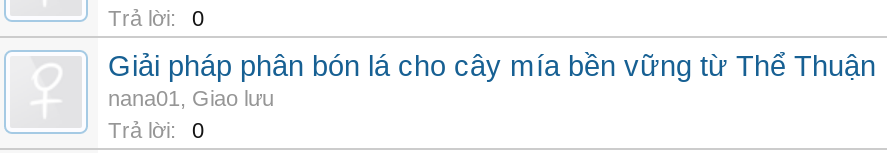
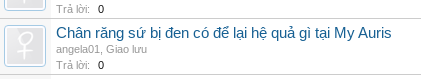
[108,50,876,110] Giải pháp phân bón lá cho cây mía bền vững từ Thể Thuận | nana01, Giao lưu -> [56,25,392,55] Chân răng sứ bị đen có để lại hệ quả gì tại My Auris | angela01, Giao lưu

